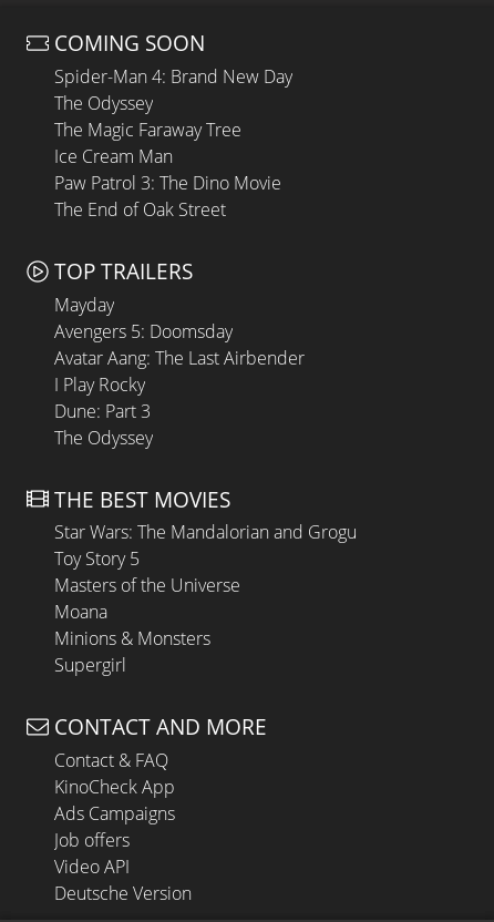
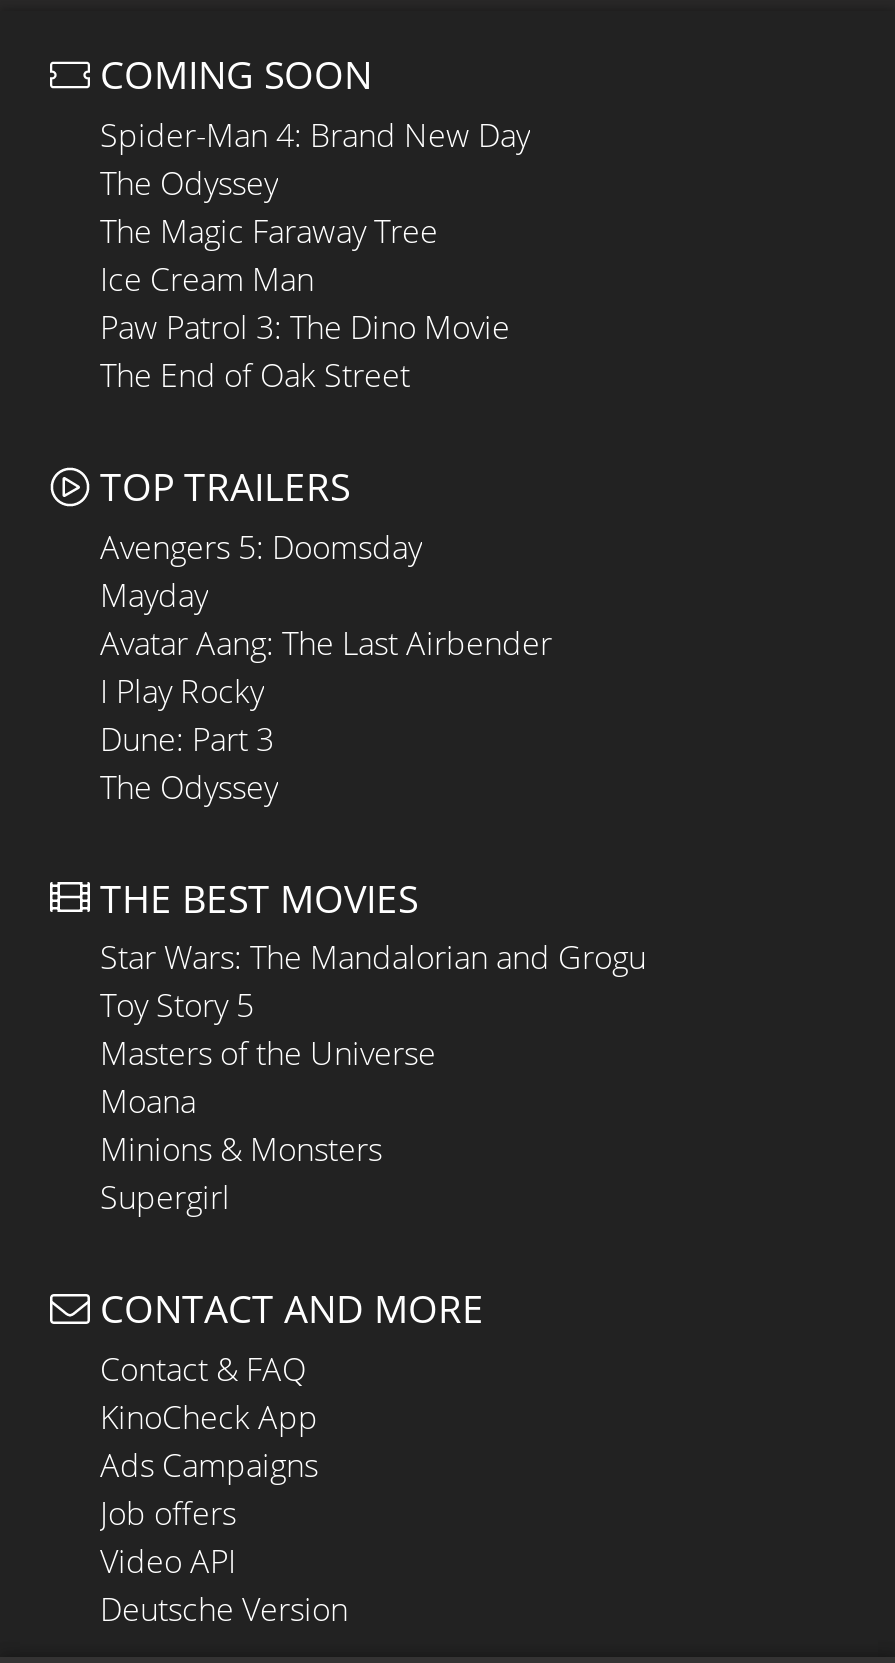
moved [54,292,114,316] -> [100,572,208,616]: Mayday
moved [54,319,233,343] -> [100,524,422,568]: Avengers 5: Doomsday

